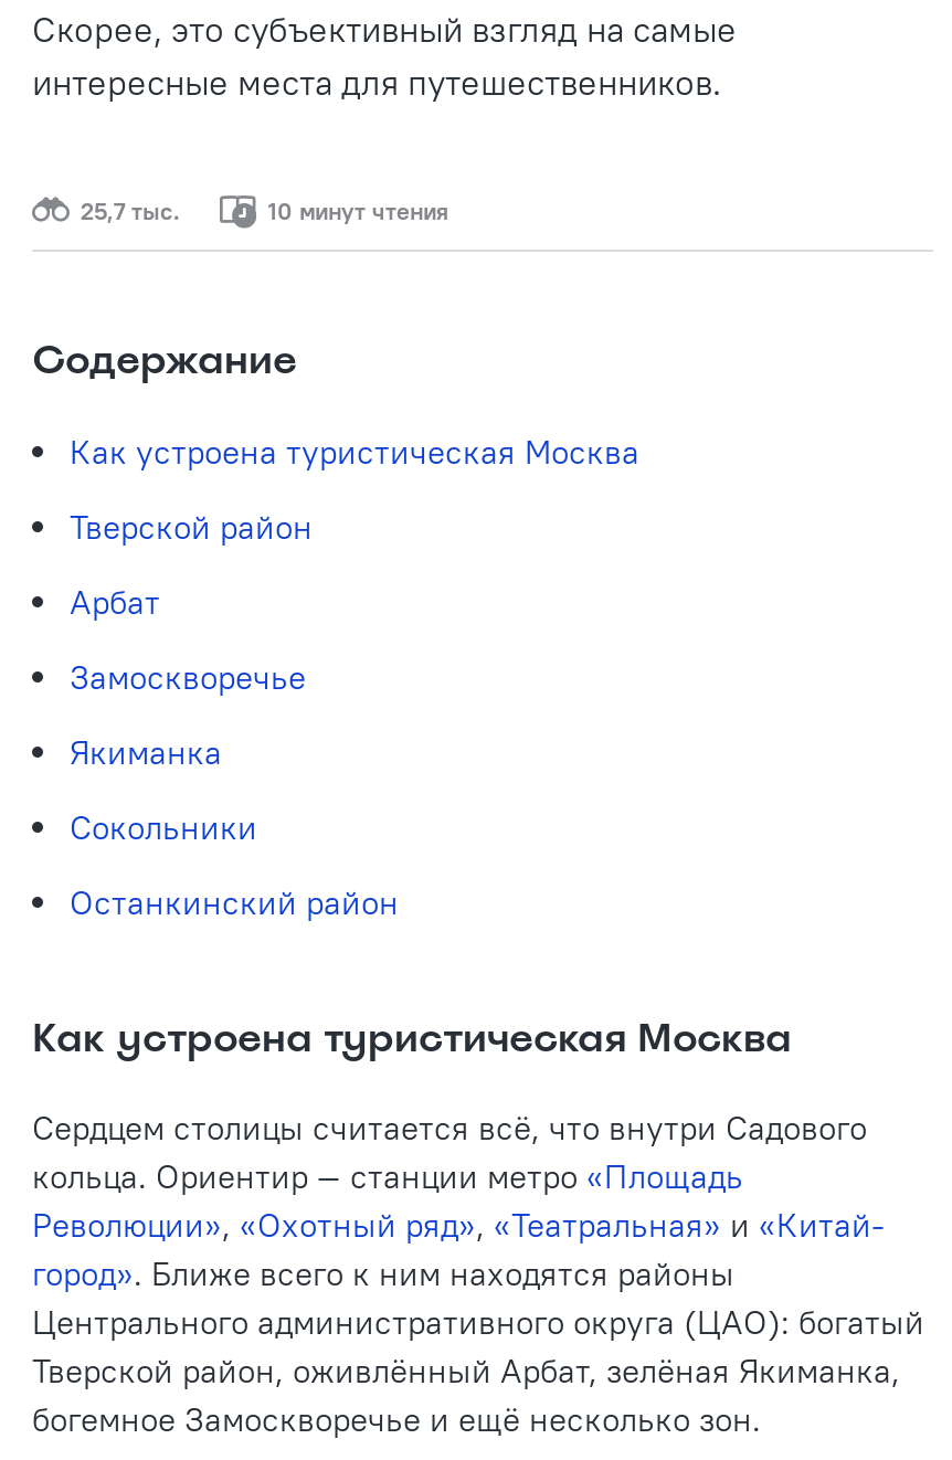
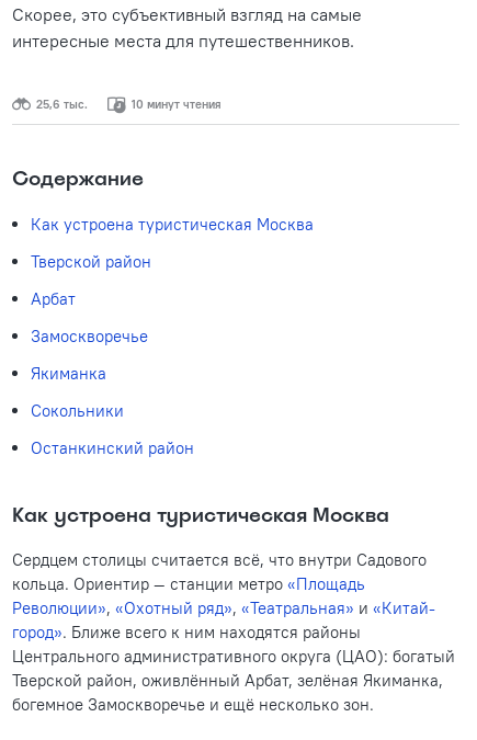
[74,194,180,225] 25,7 тыс. -> [33,96,88,112] 25,6 тыс.

